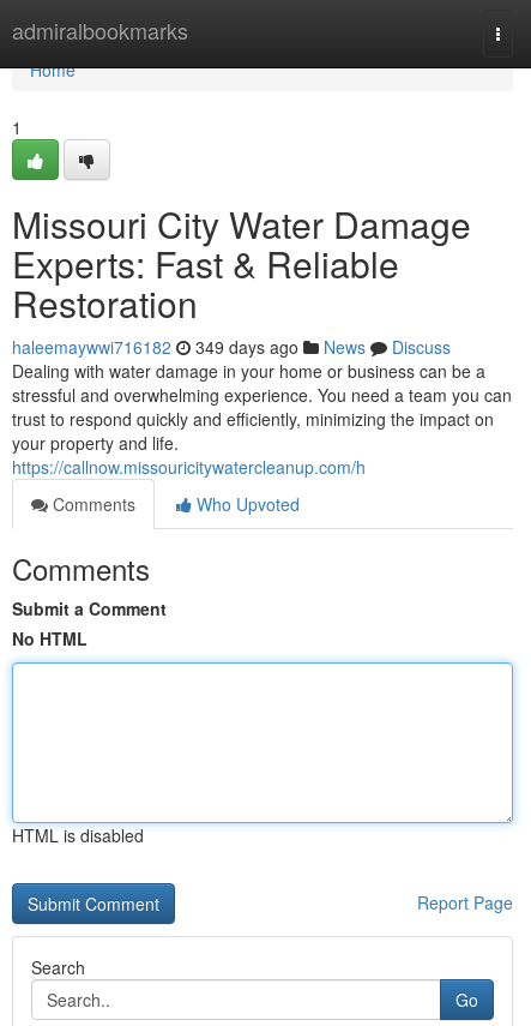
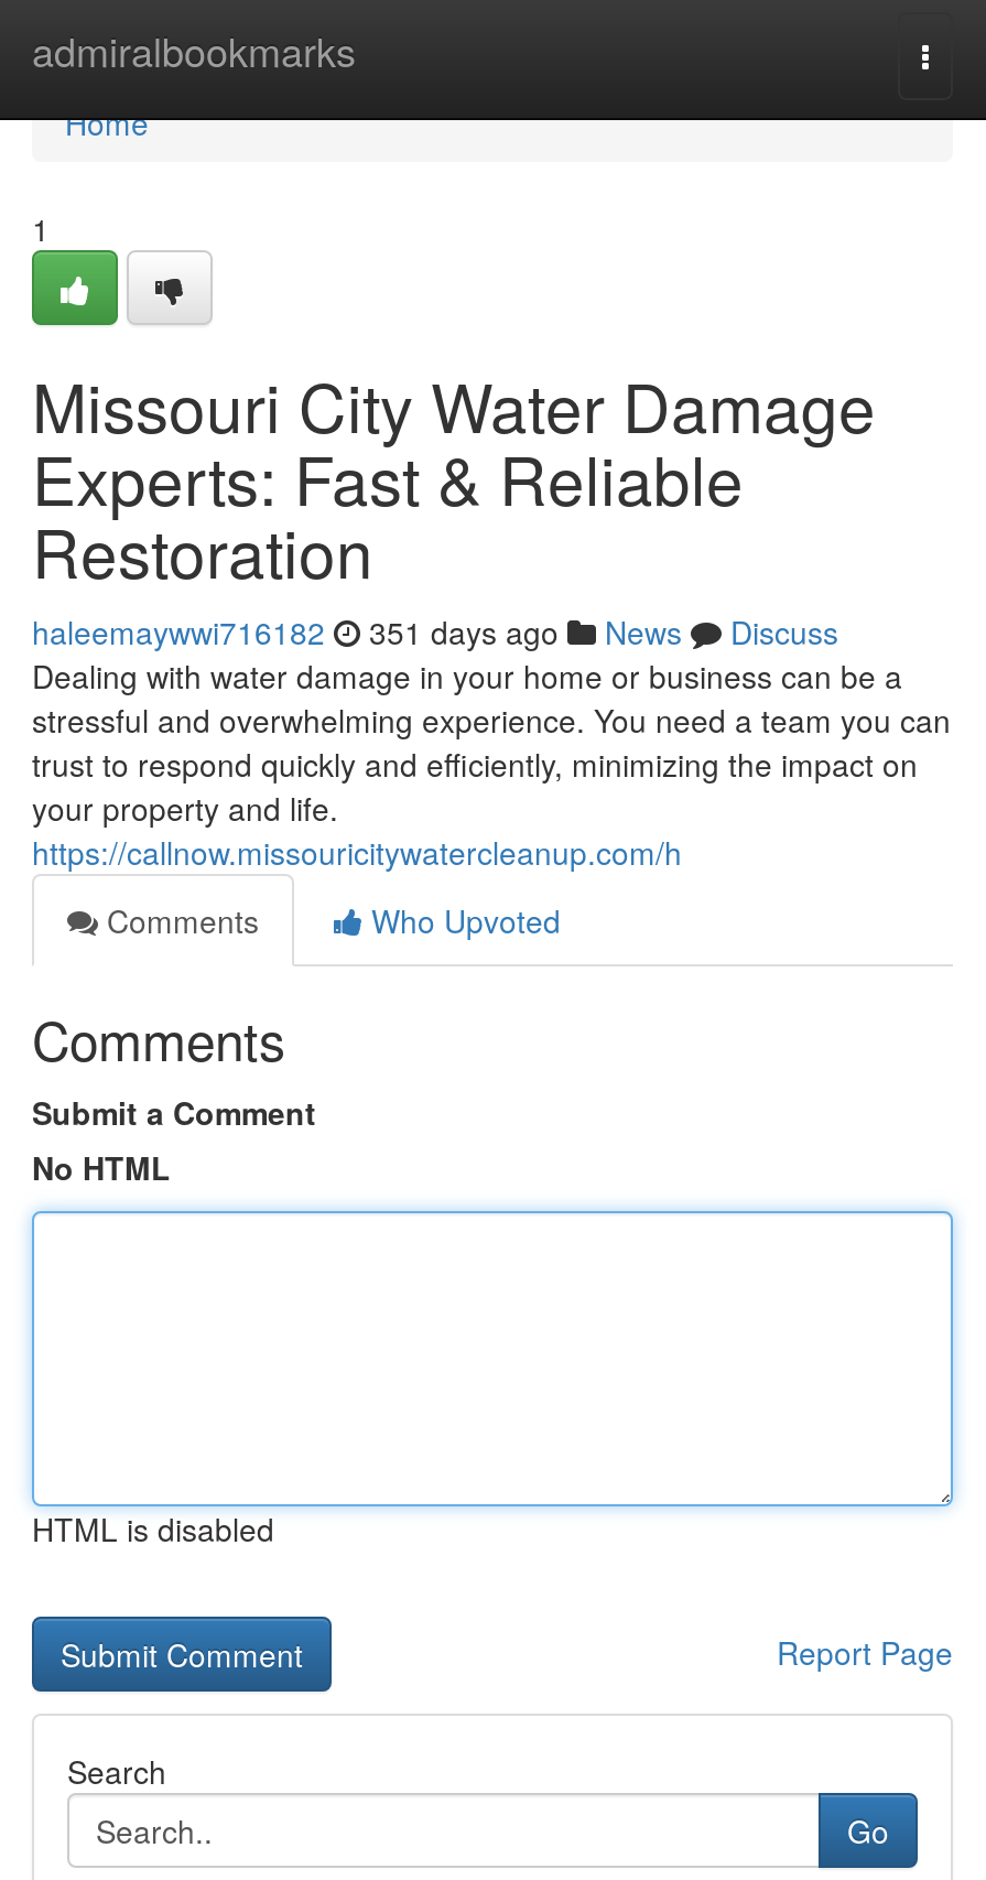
[12,335,451,359] haleemaywwi716182 349 days ago News Discuss -> [32,609,838,653] haleemaywwi716182 351 days ago News Discuss

